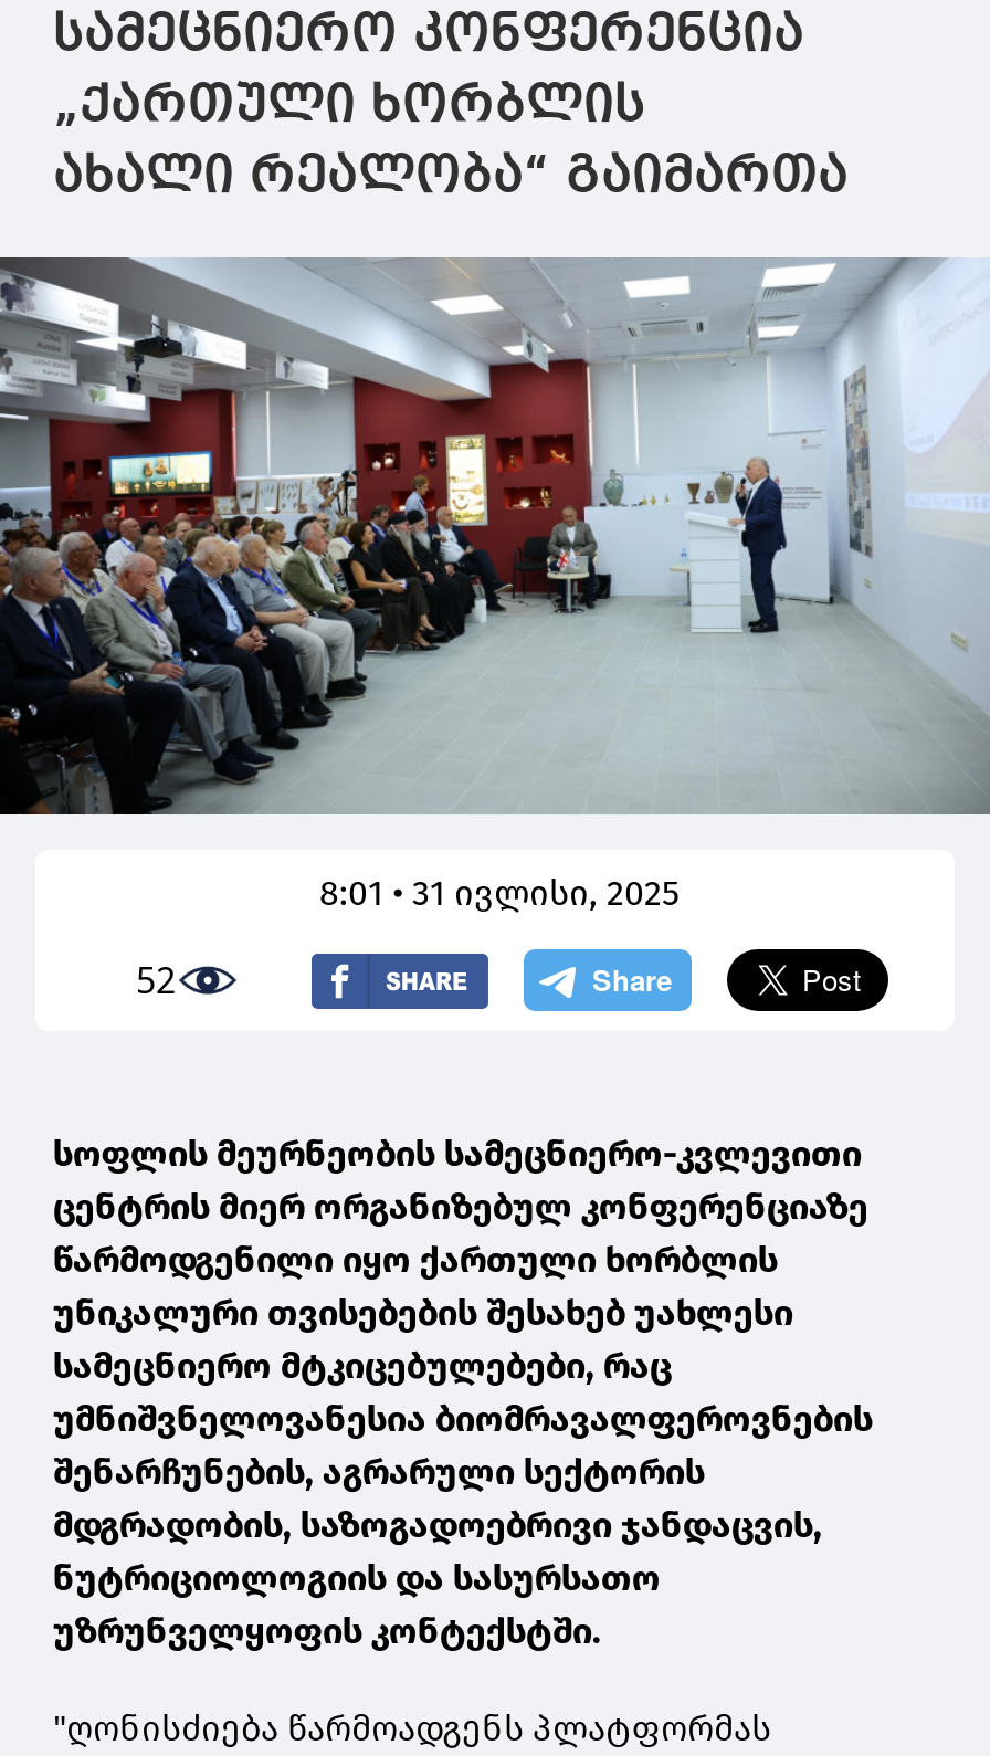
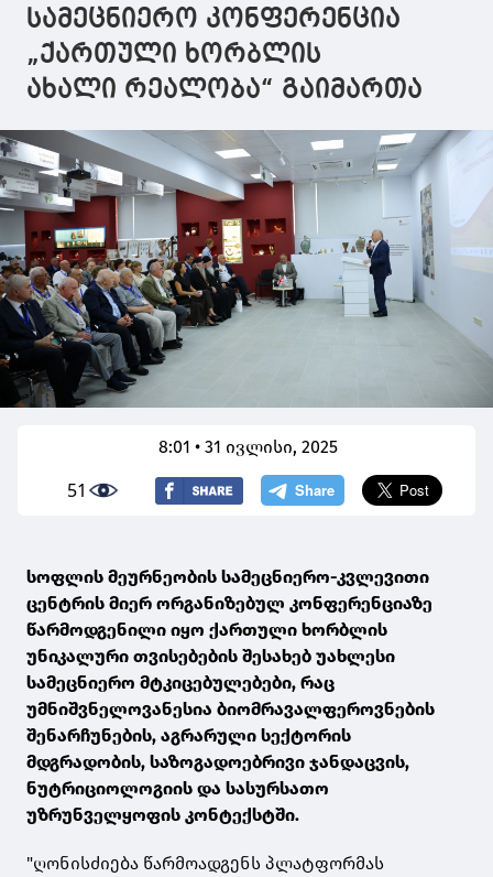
[136,957,175,1005] 52 -> [68,479,87,503] 51

